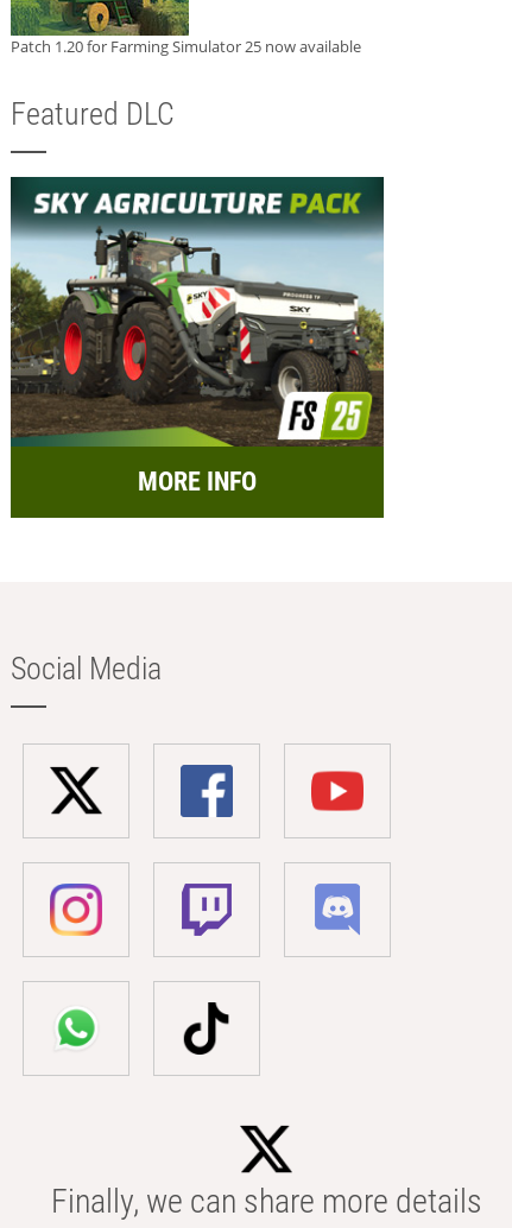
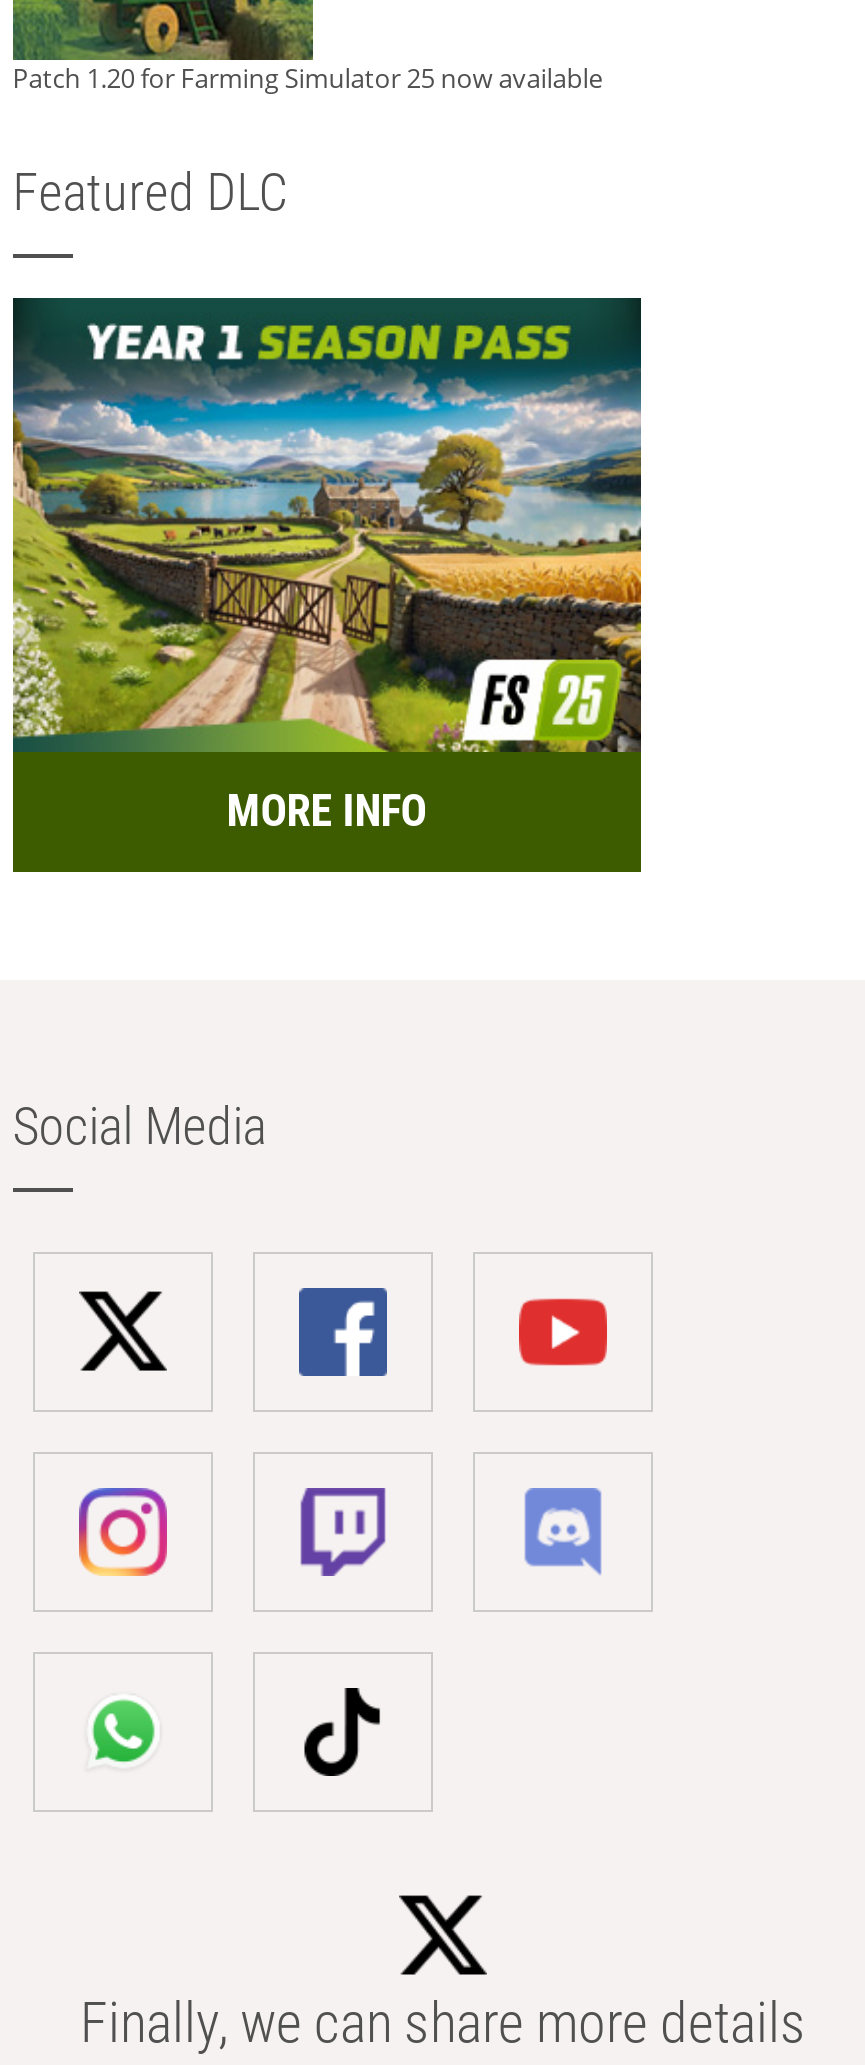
[10,191,385,447] [image] -> [11,324,643,754] [image]

